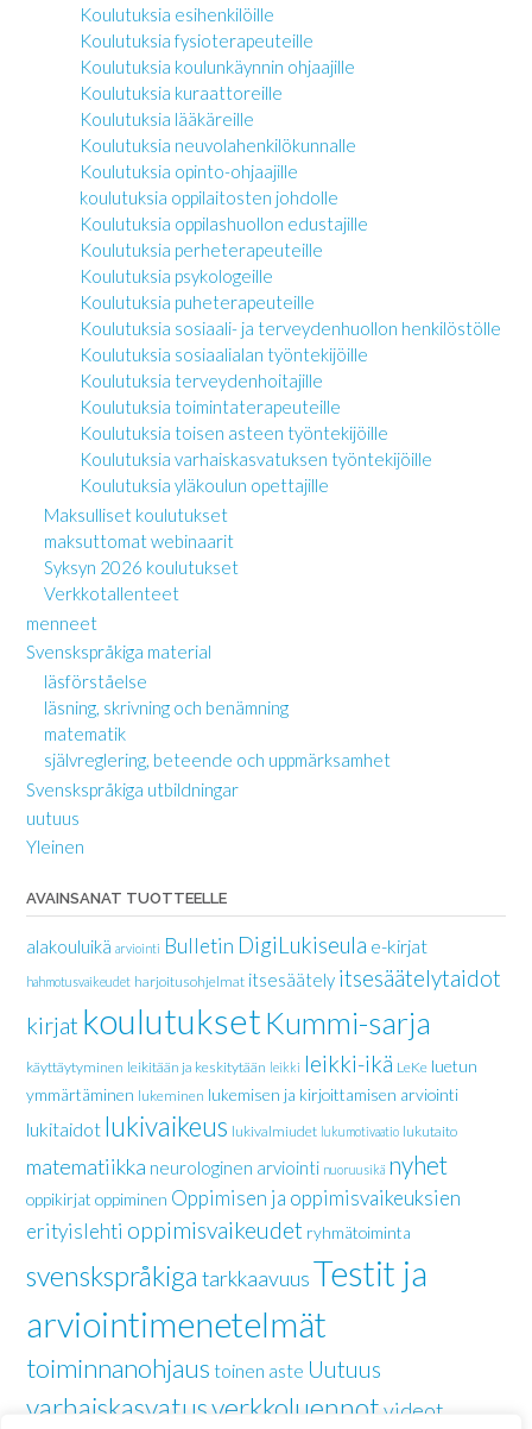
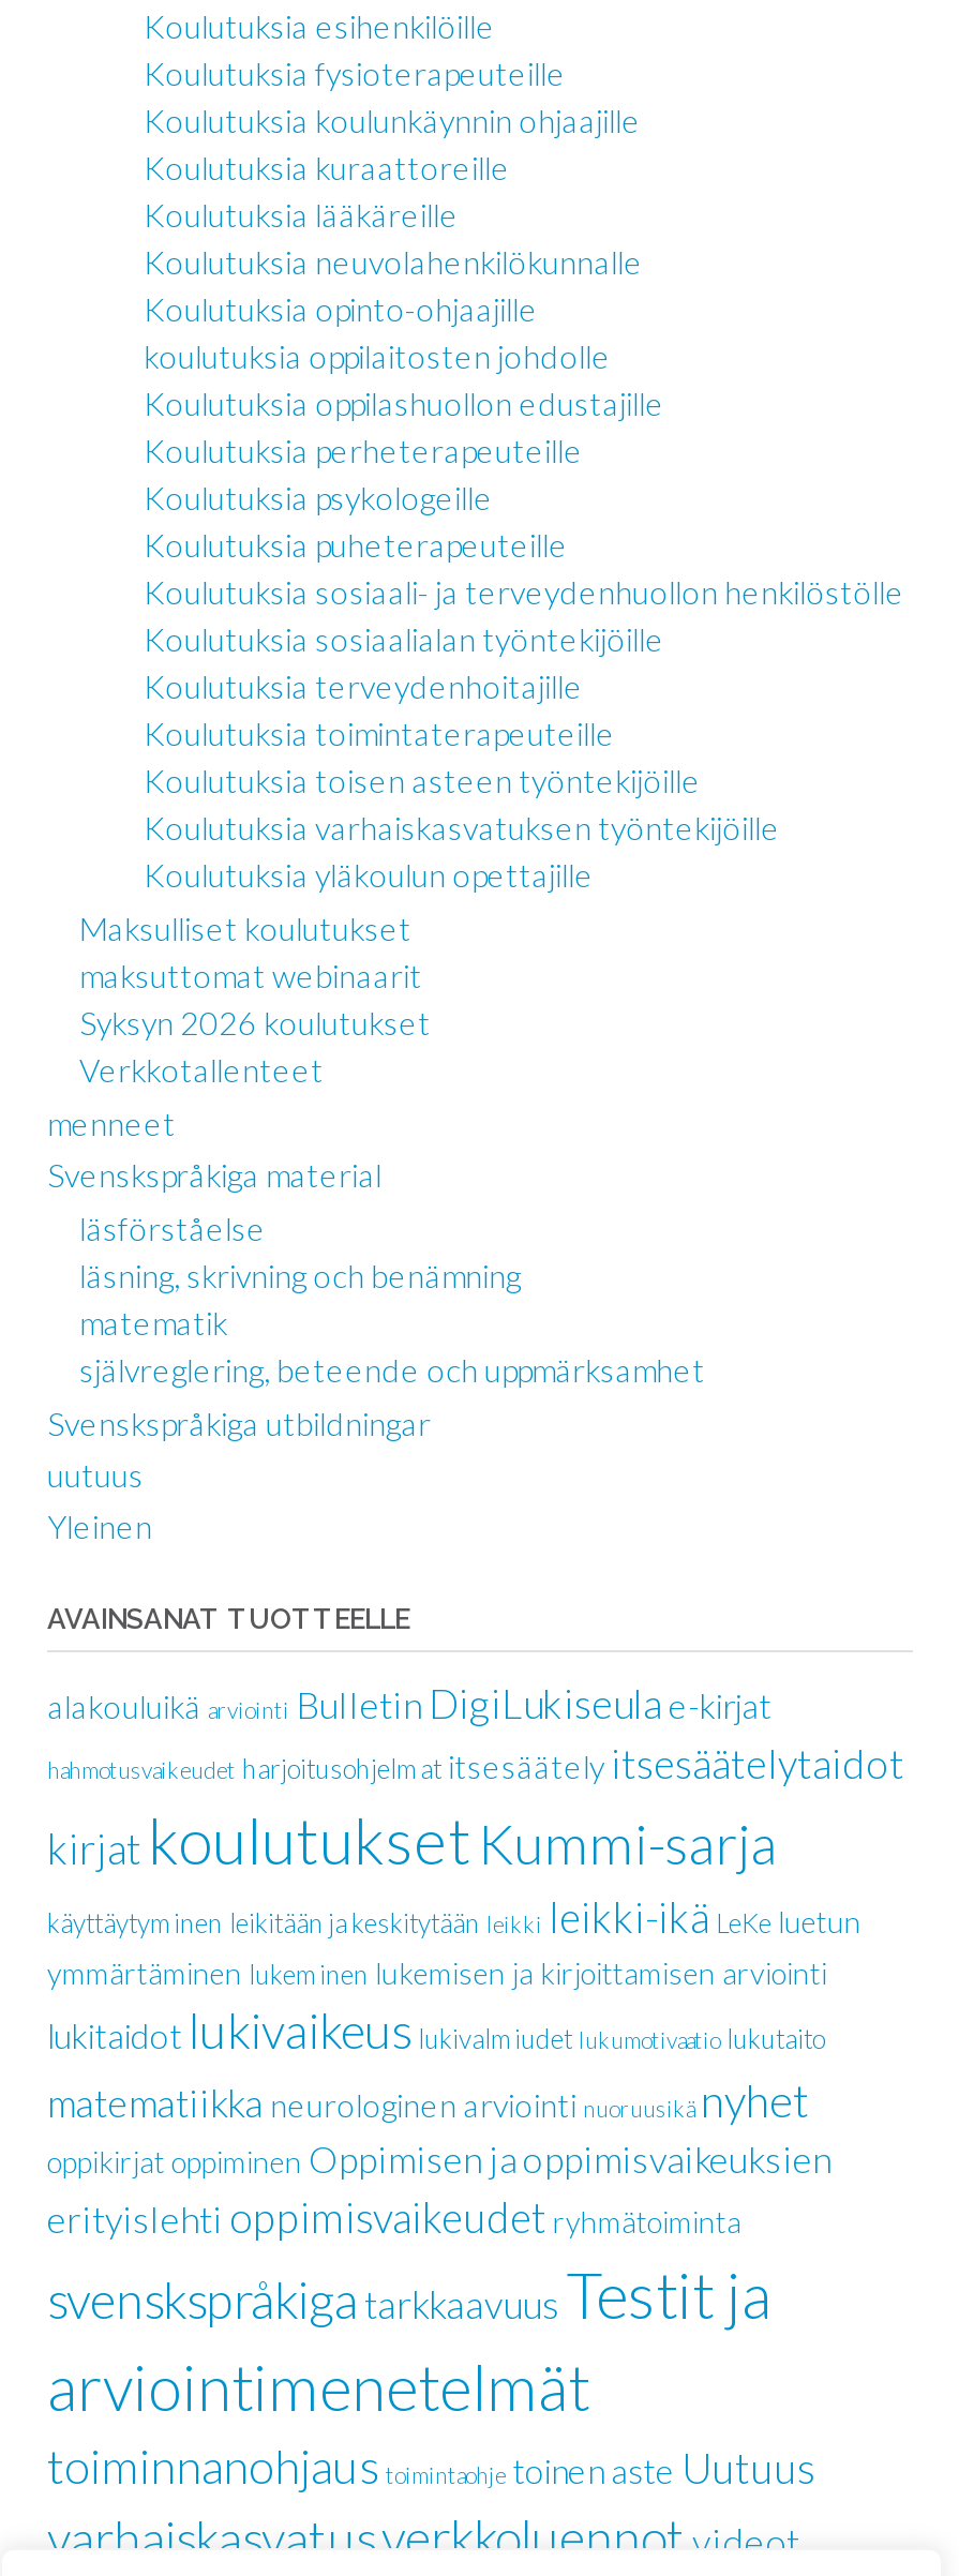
[26,1352,381,1384] toiminnanohjaus toinen aste Uutuus -> [47,2437,814,2495] toiminnanohjaus toimintaohje toinen aste Uutuus

